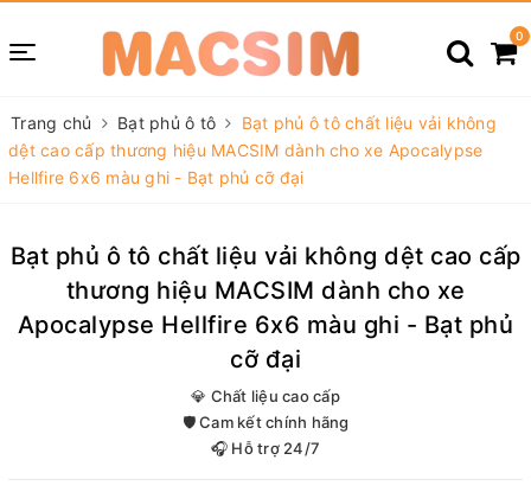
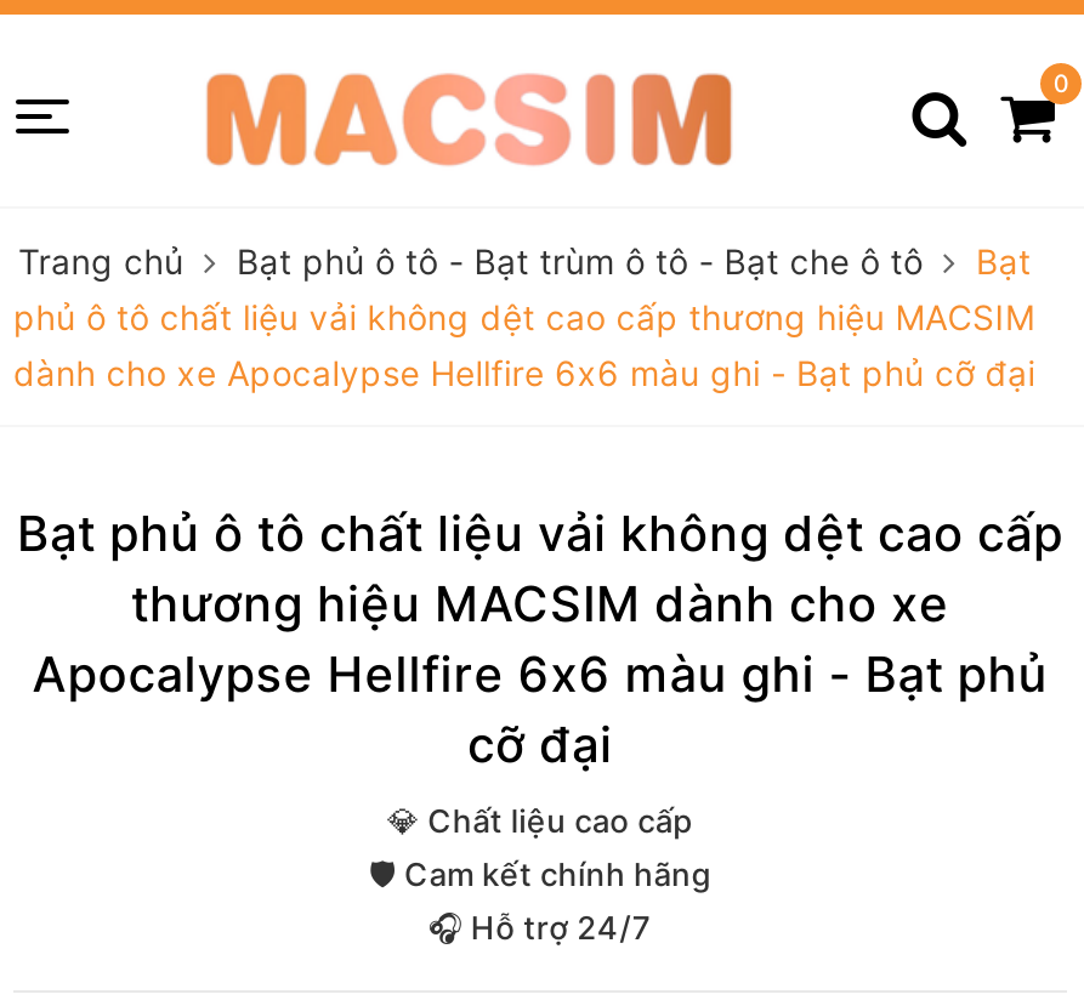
[8,113,496,187] Bạt phủ ô tô | Bạt phủ ô tô chất liệu vải không | dệt cao cấp thương hiệu MACSIM dành cho xe Apocalypse | Hellfire 6x6 màu ghi - Bạt phủ cỡ đại -> [13,240,1035,393] Bạt phủ ô tô - Bạt trùm ô tô - Bạt che ô tô | Bạt | phủ ô tô chất liệu vải không dệt cao cấp thương hiệu MACSIM | dành cho xe Apocalypse Hellfire 6x6 màu ghi - Bạt phủ cỡ đại

